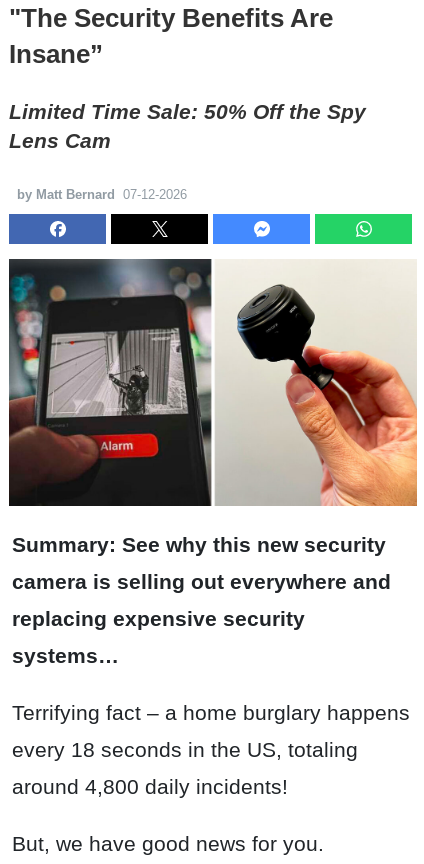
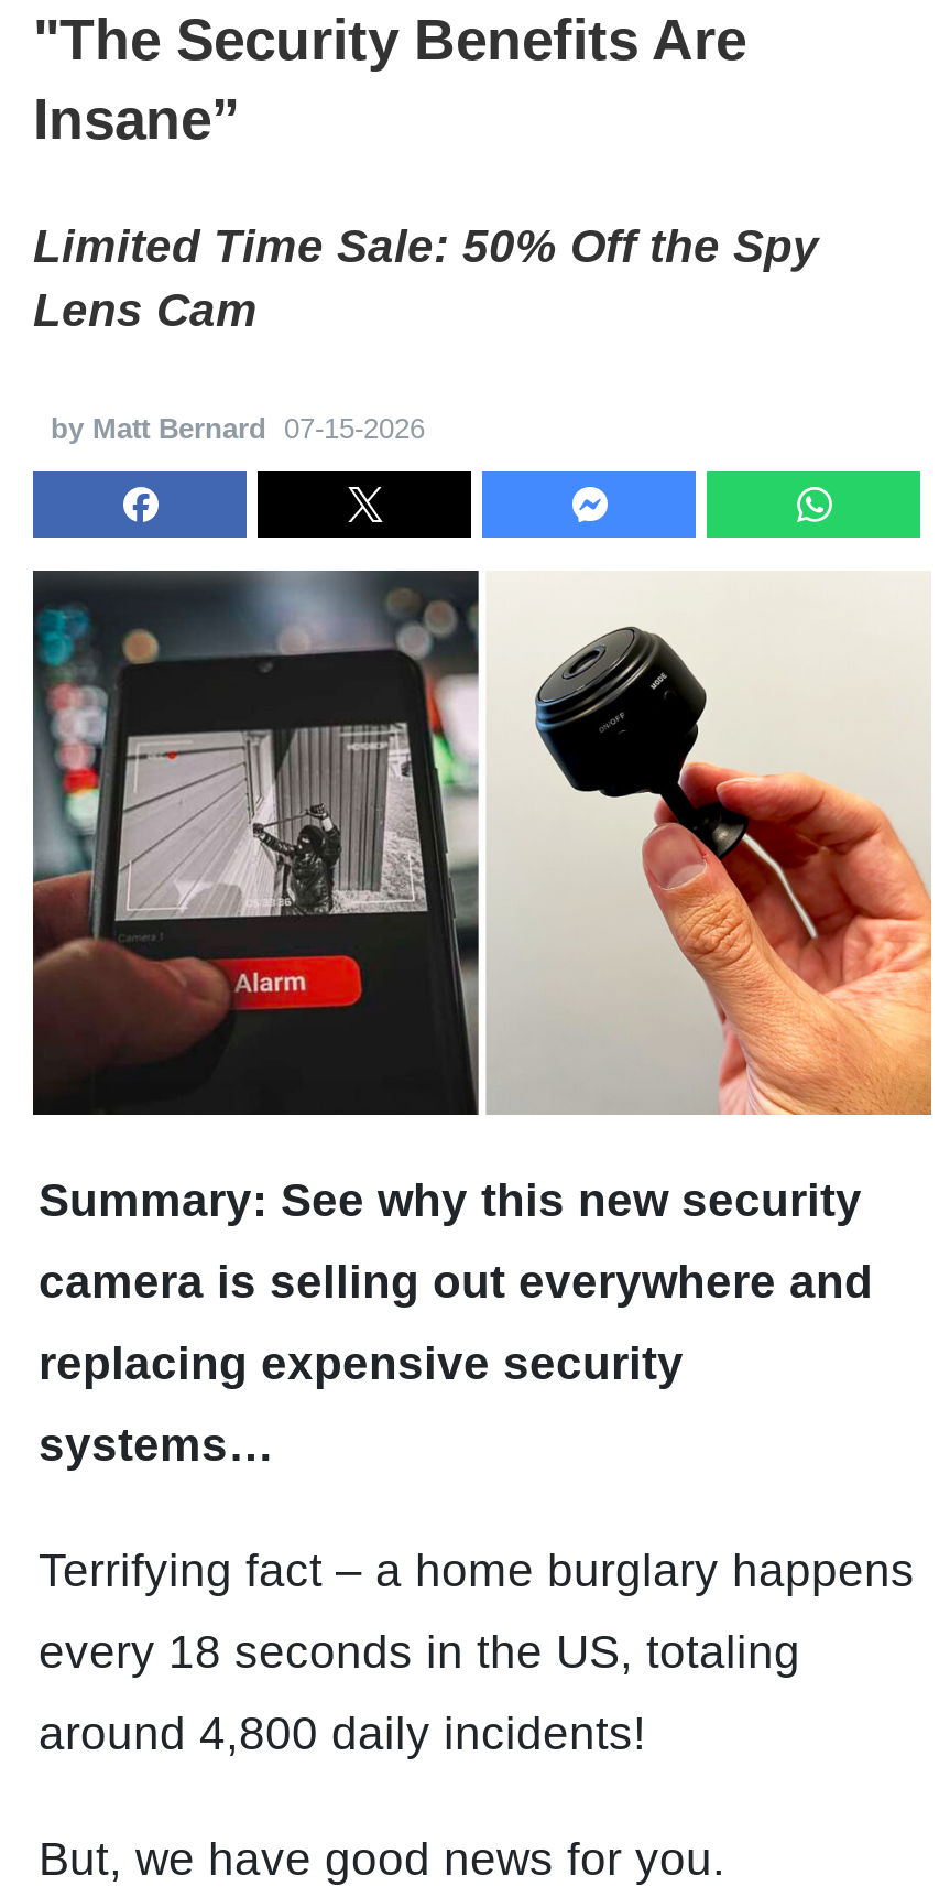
[17,187,187,202] by Matt Bernard 07-12-2026 -> [51,412,425,445] by Matt Bernard 07-15-2026

